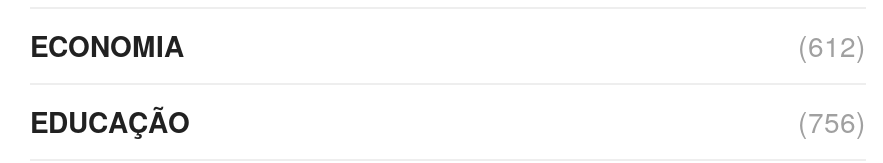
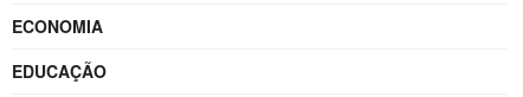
[798,24,866,64] (612) -> none
[798,100,866,140] (756) -> none

